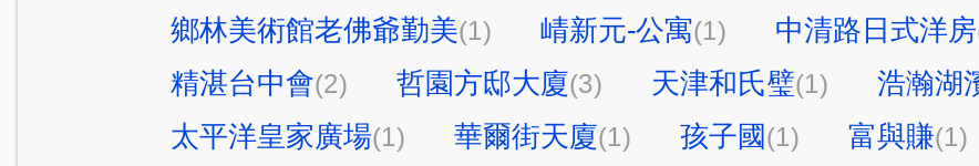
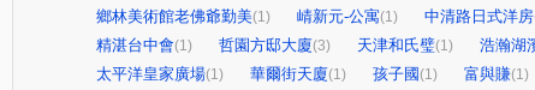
[171,66,348,100] 精湛台中會(2) -> [96,36,192,54] 精湛台中會(1)

